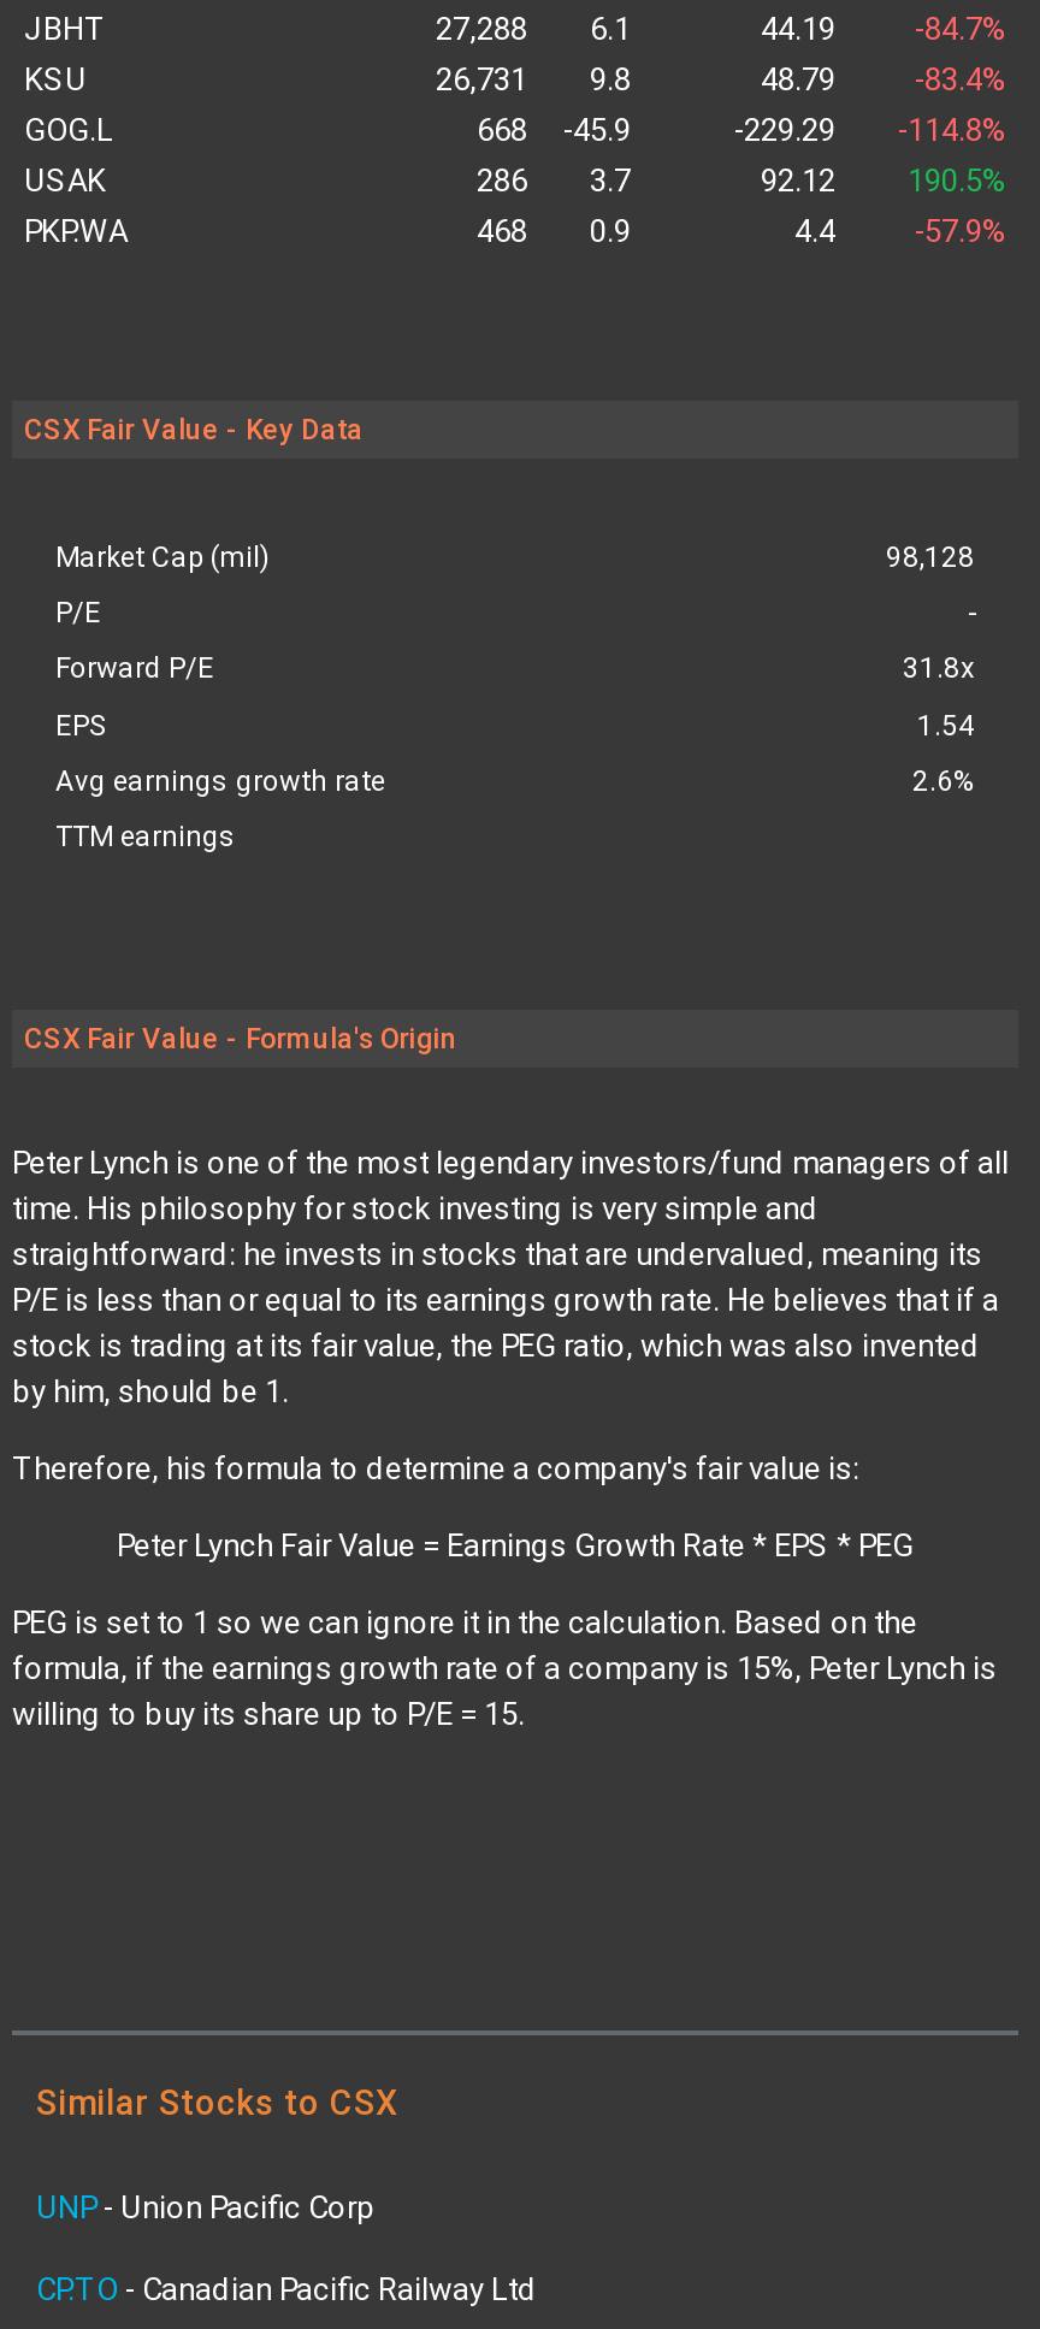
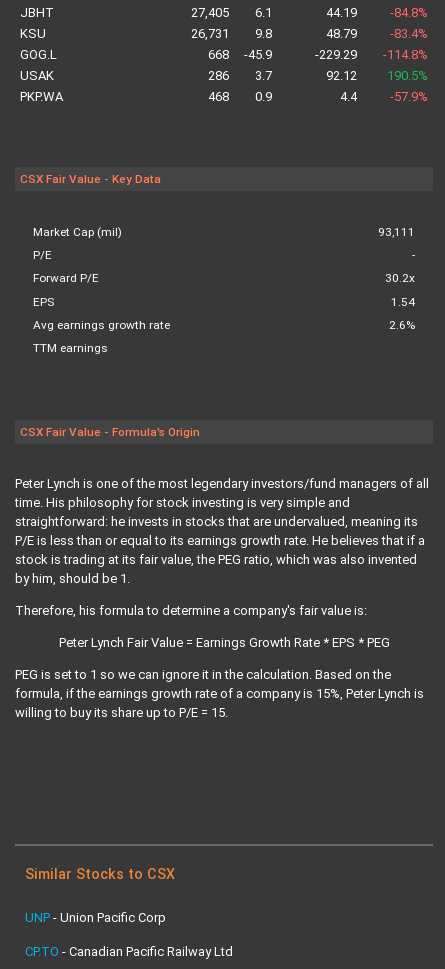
[436,11,631,47] 27,288 6.1 -> [191,5,272,20] 27,405 6.1
[915,11,1006,47] -84.7% -> [390,5,428,20] -84.8%
[886,540,975,574] 98,128 -> [378,225,415,239] 93,111
[903,651,975,685] 31.8x -> [385,271,415,285] 30.2x

